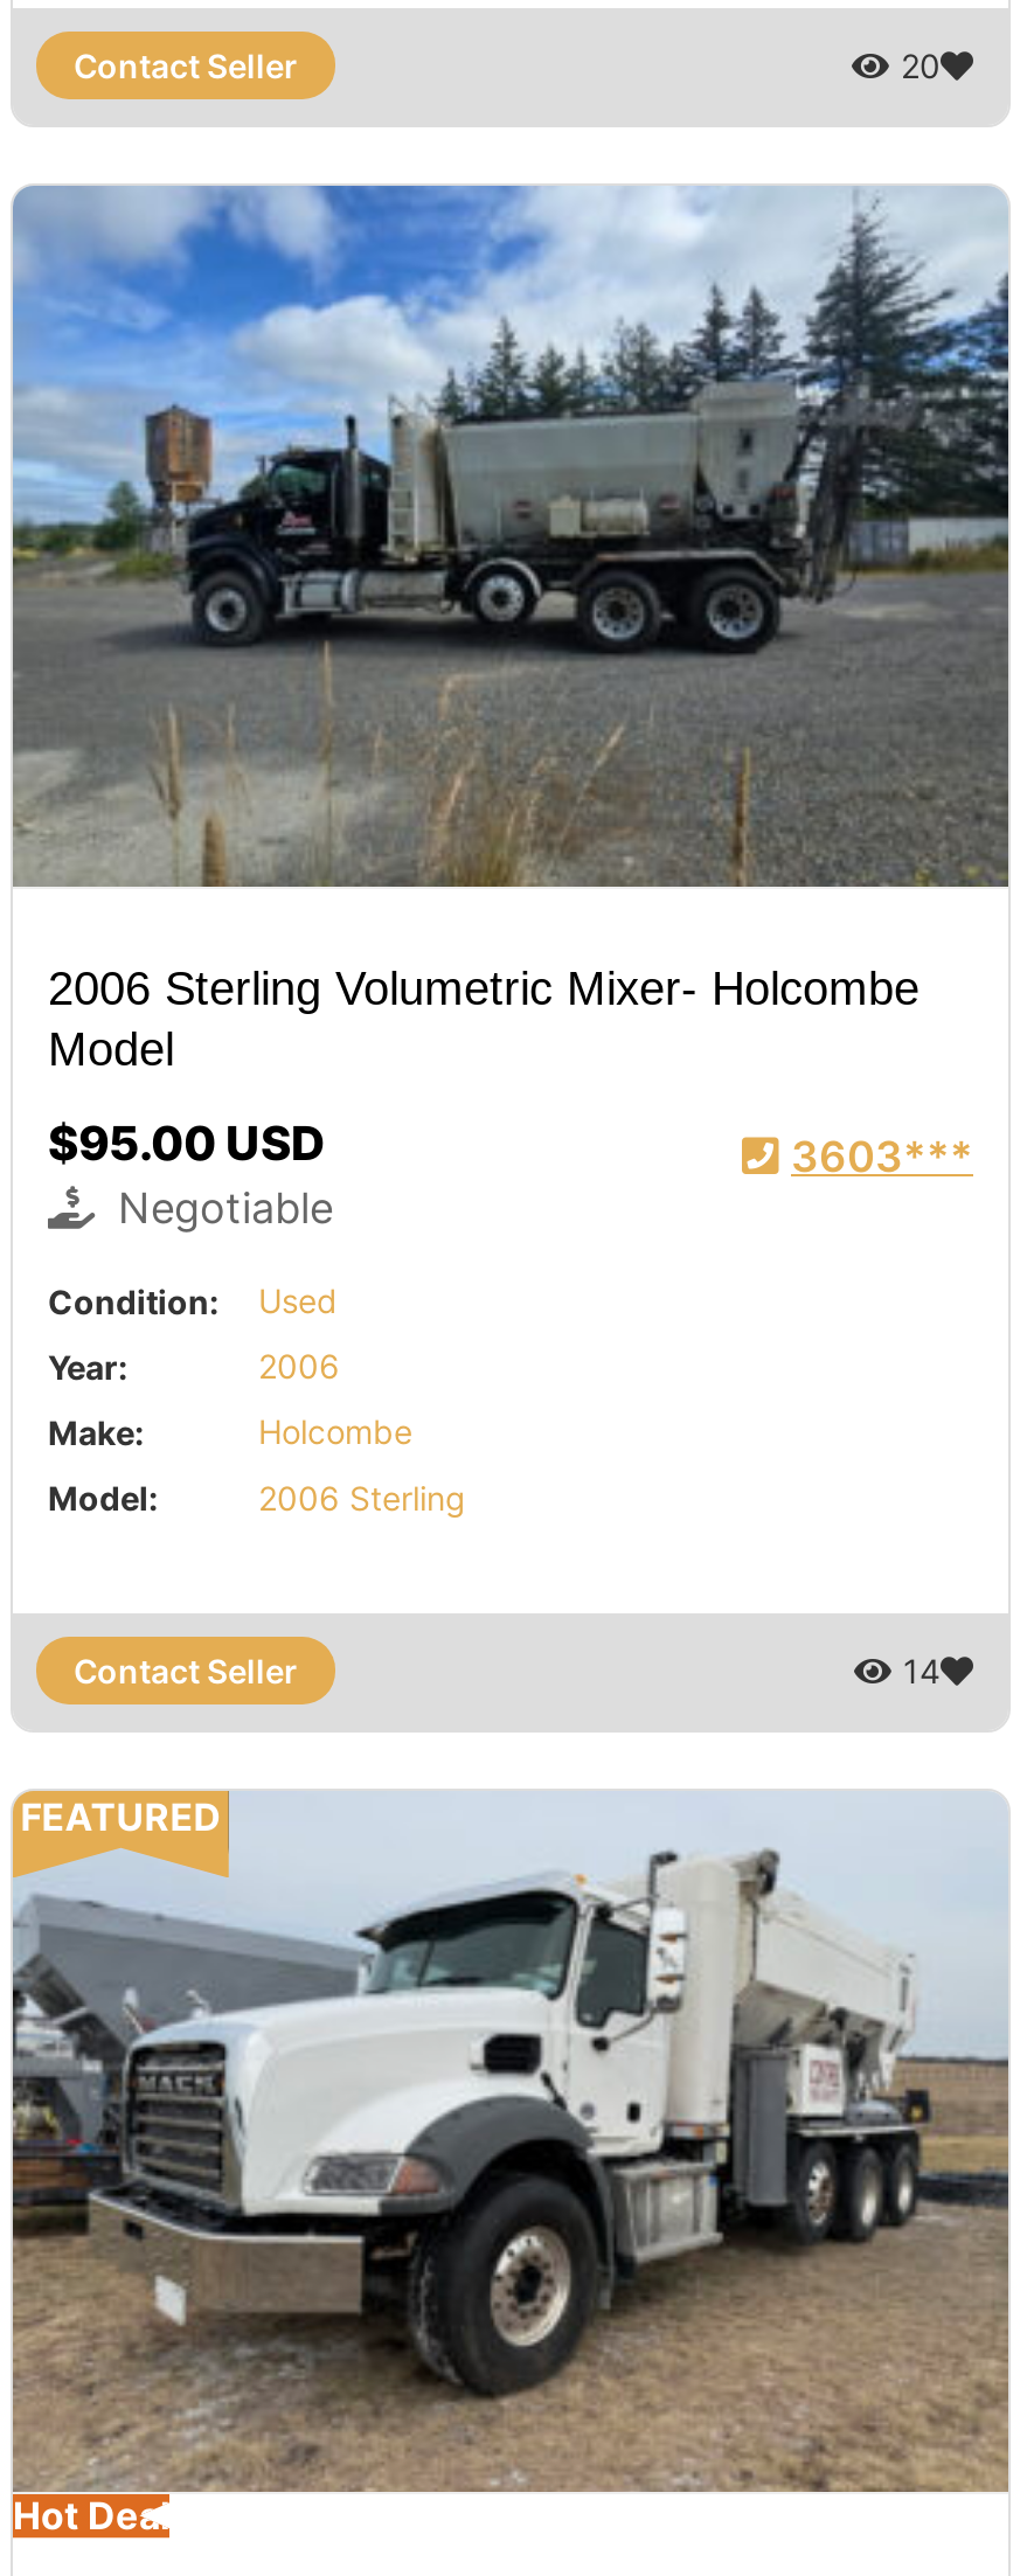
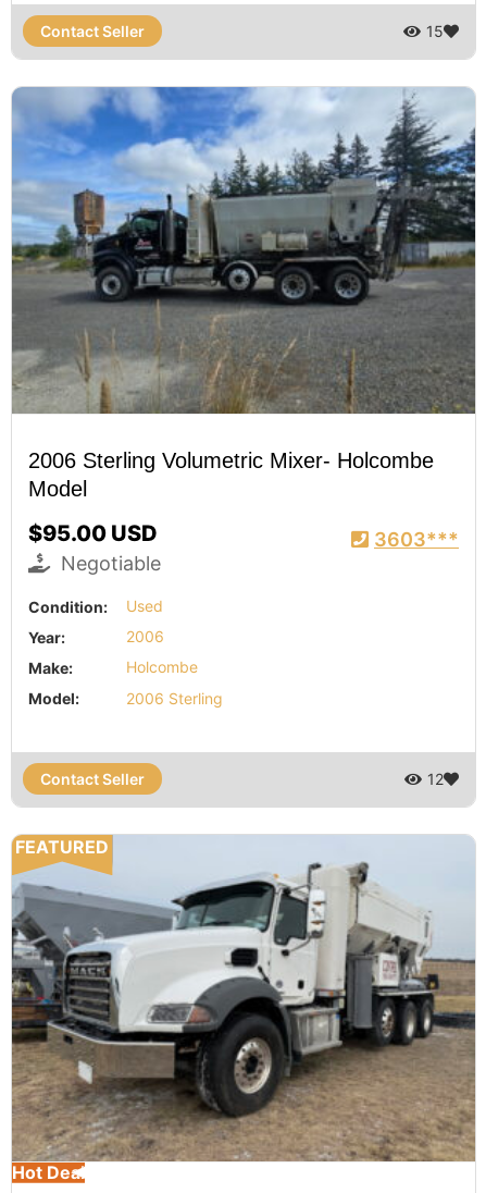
[901,45,941,84] 20 -> [426,21,444,40] 15
[903,1650,941,1690] 14 -> [427,769,444,788] 12

